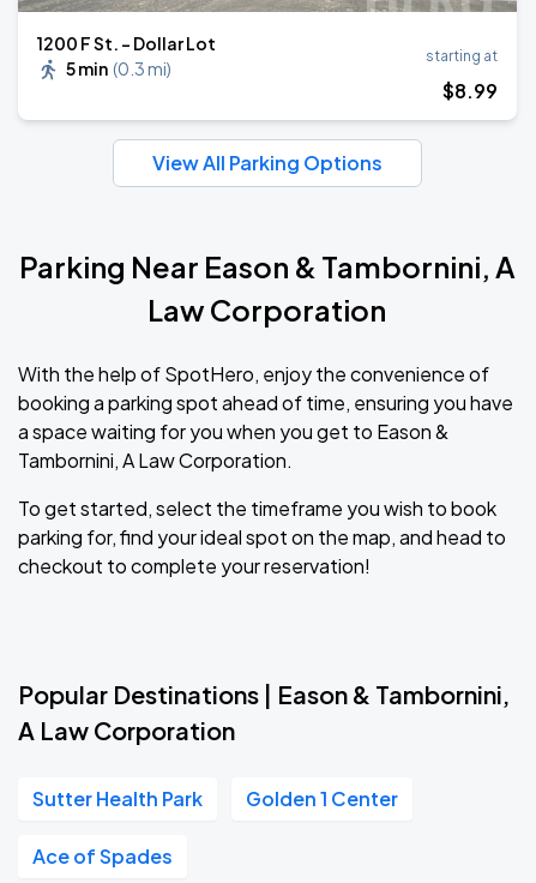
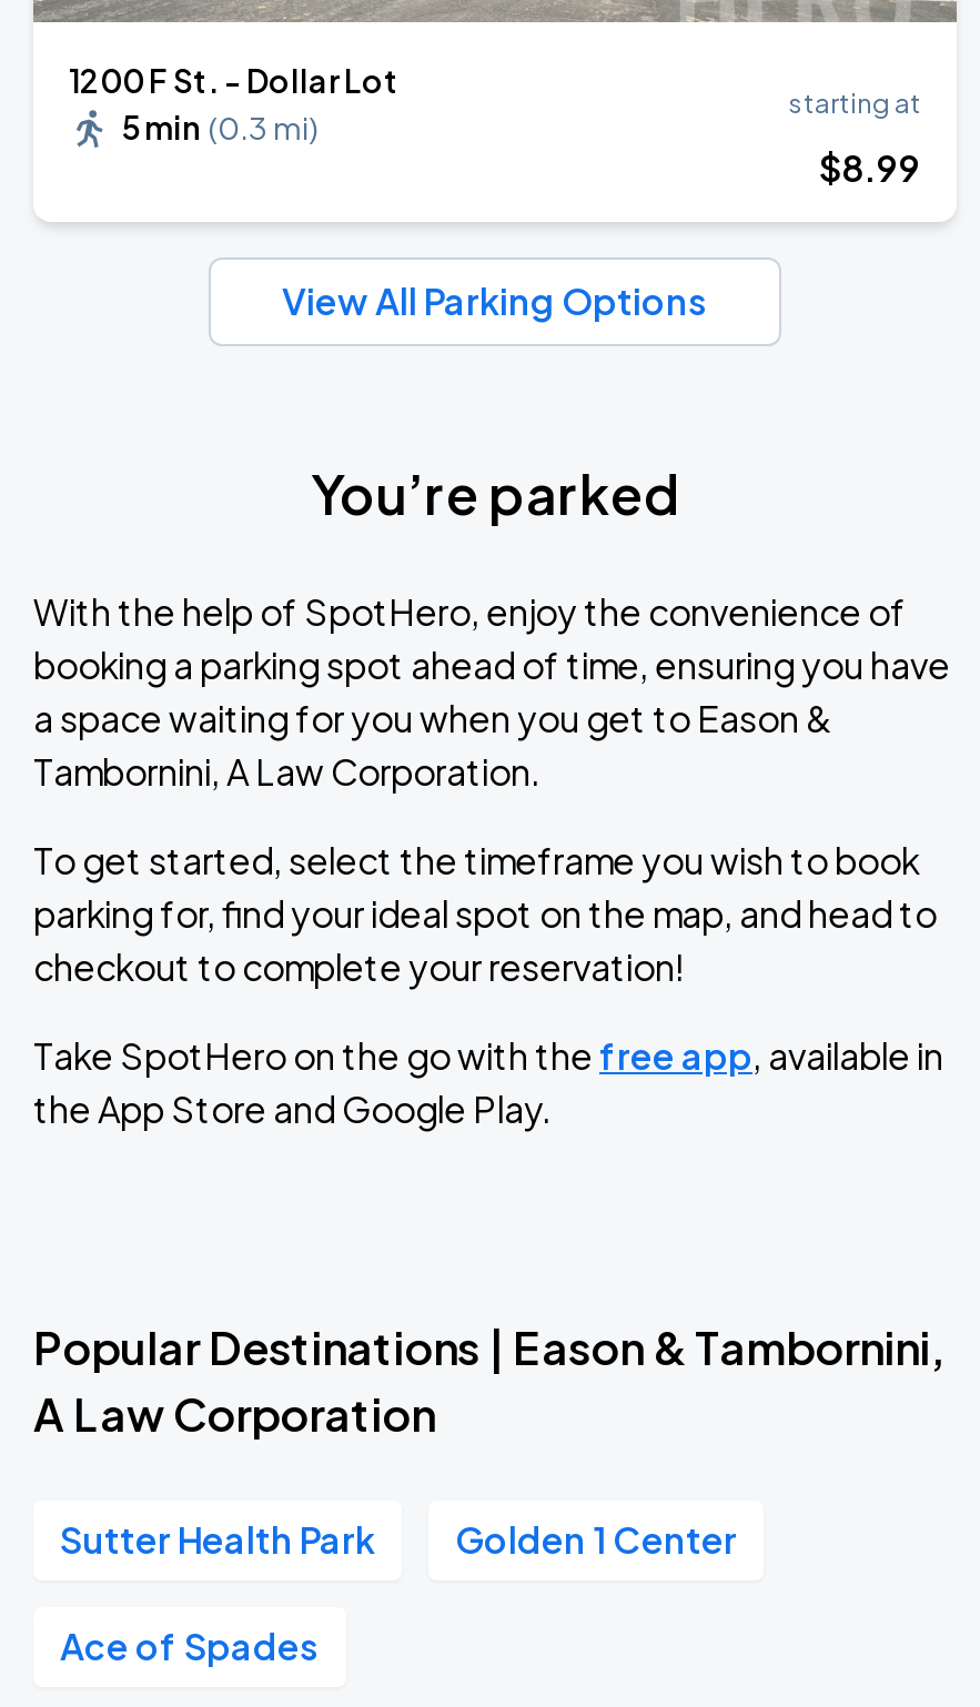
[19,248,516,328] Parking Near Eason & Tambornini, A | Law Corporation -> [311,459,679,526] You’re parked
moved [18,361,513,578] -> [33,588,950,990]: With the help of SpotHero, enjoy the convenience of | booking a parking spot ahead of time, ensuring you have | a space waiting for you when you get to Eason & | Tambornini, A Law Corporation. | To get started, select the timeframe you wish to book | parking for, find your ideal spot on the map, and head to | checkout to complete your reservation!
none -> [33,1032,943,1132] Take SpotHero on the go with the free app, available in | the App Store and Google Play.

